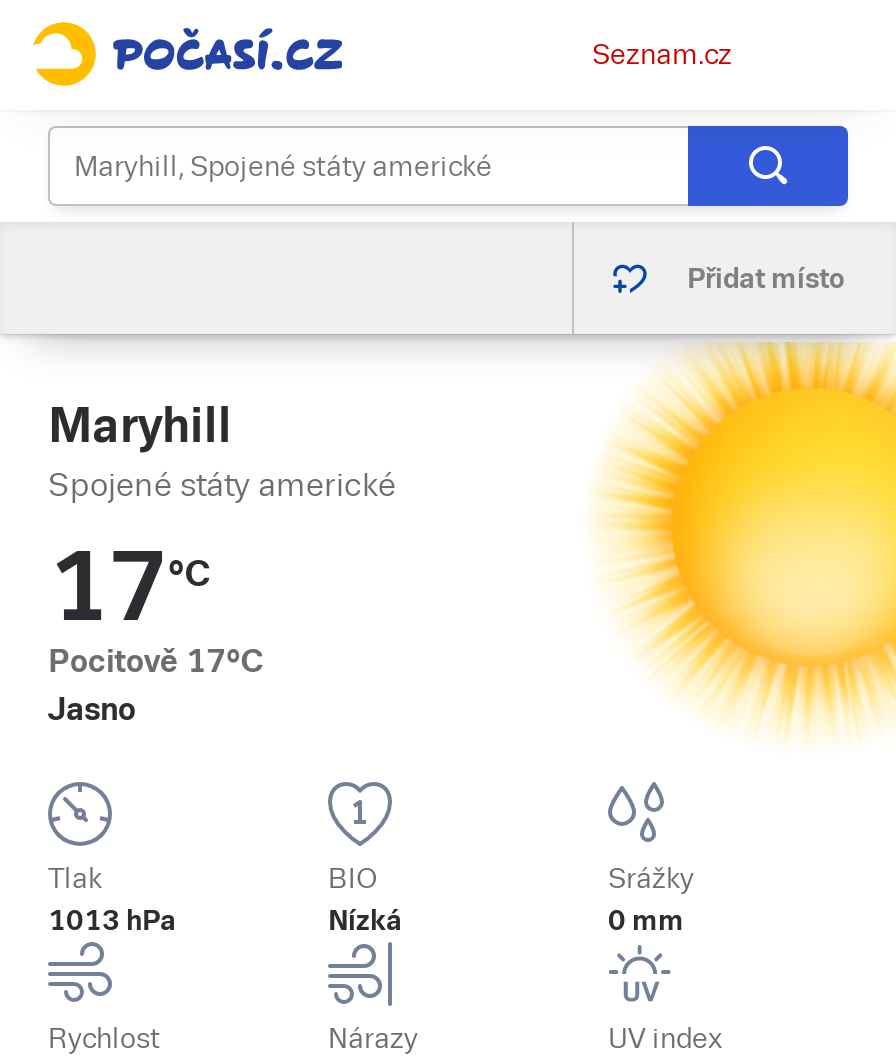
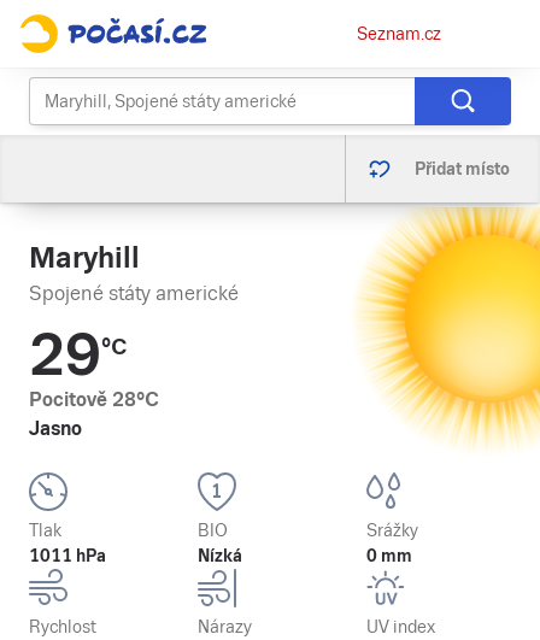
[48,532,210,642] 17°C -> [29,322,127,388] 29°C
[48,642,264,680] Pocitově 17°C -> [29,388,159,411] Pocitově 28°C
[48,904,176,936] 1013 hPa -> [29,546,106,565] 1011 hPa

